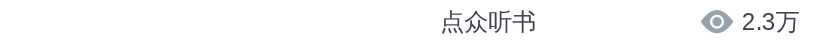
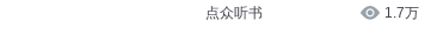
[742,8,800,36] 2.3万 -> [385,4,420,21] 1.7万

